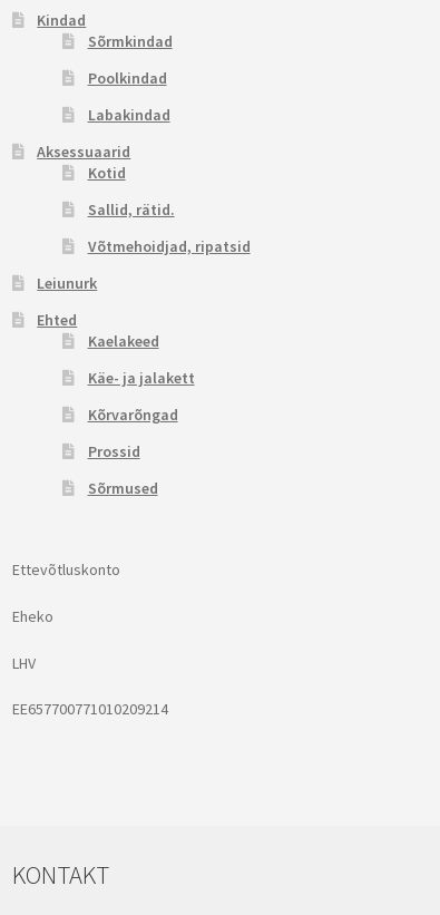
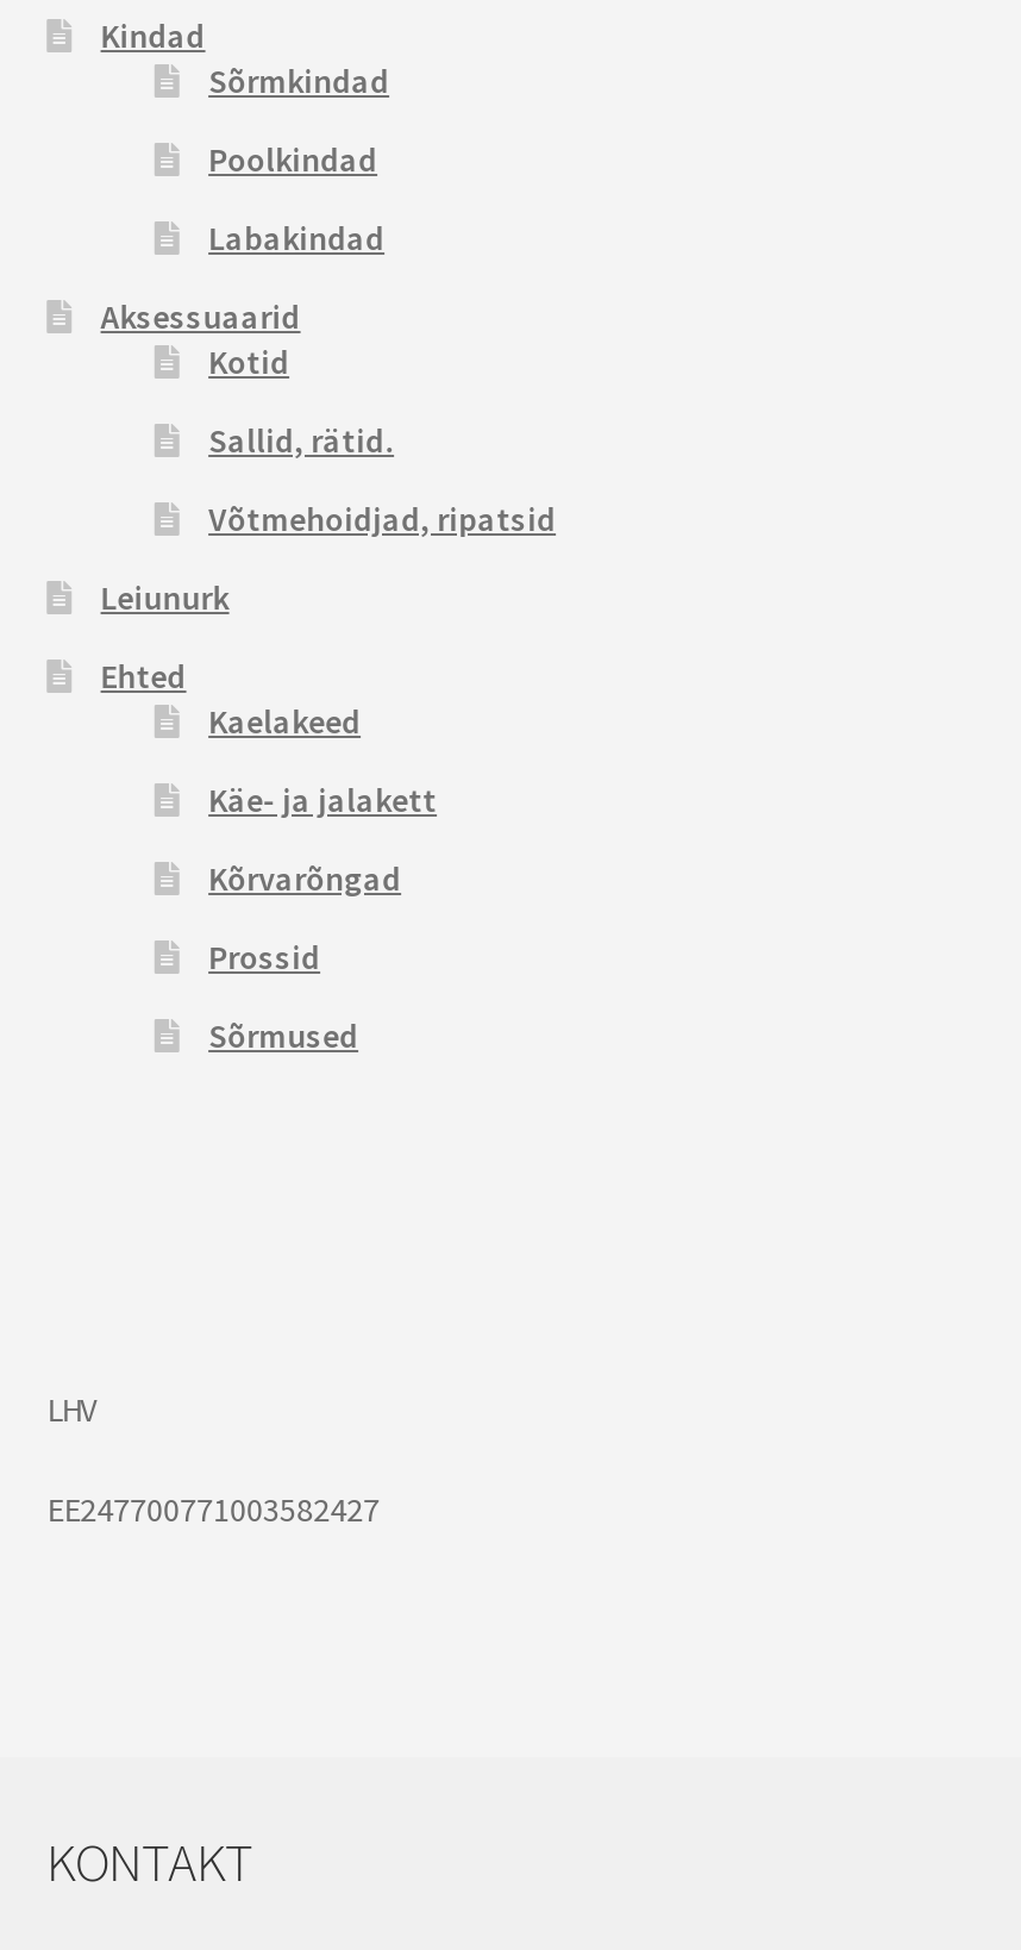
[12,559,120,626] Ettevõtluskonto | Eheko -> none
[12,699,168,719] EE657700771010209214 -> [47,1487,380,1530] EE247700771003582427

